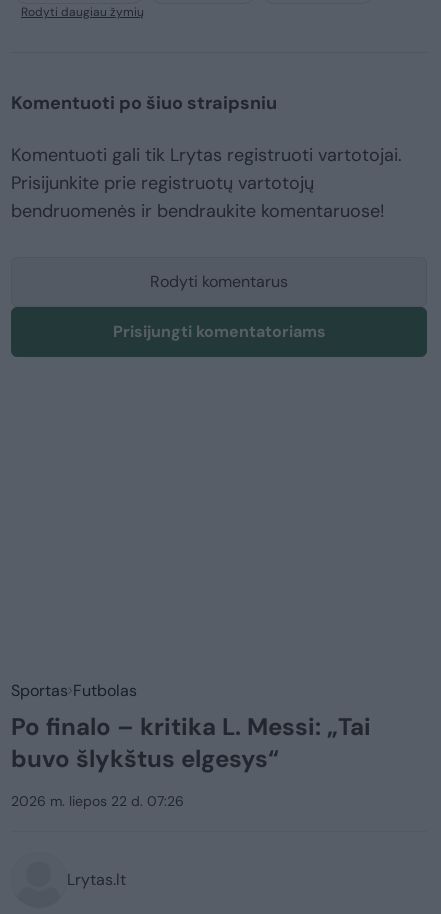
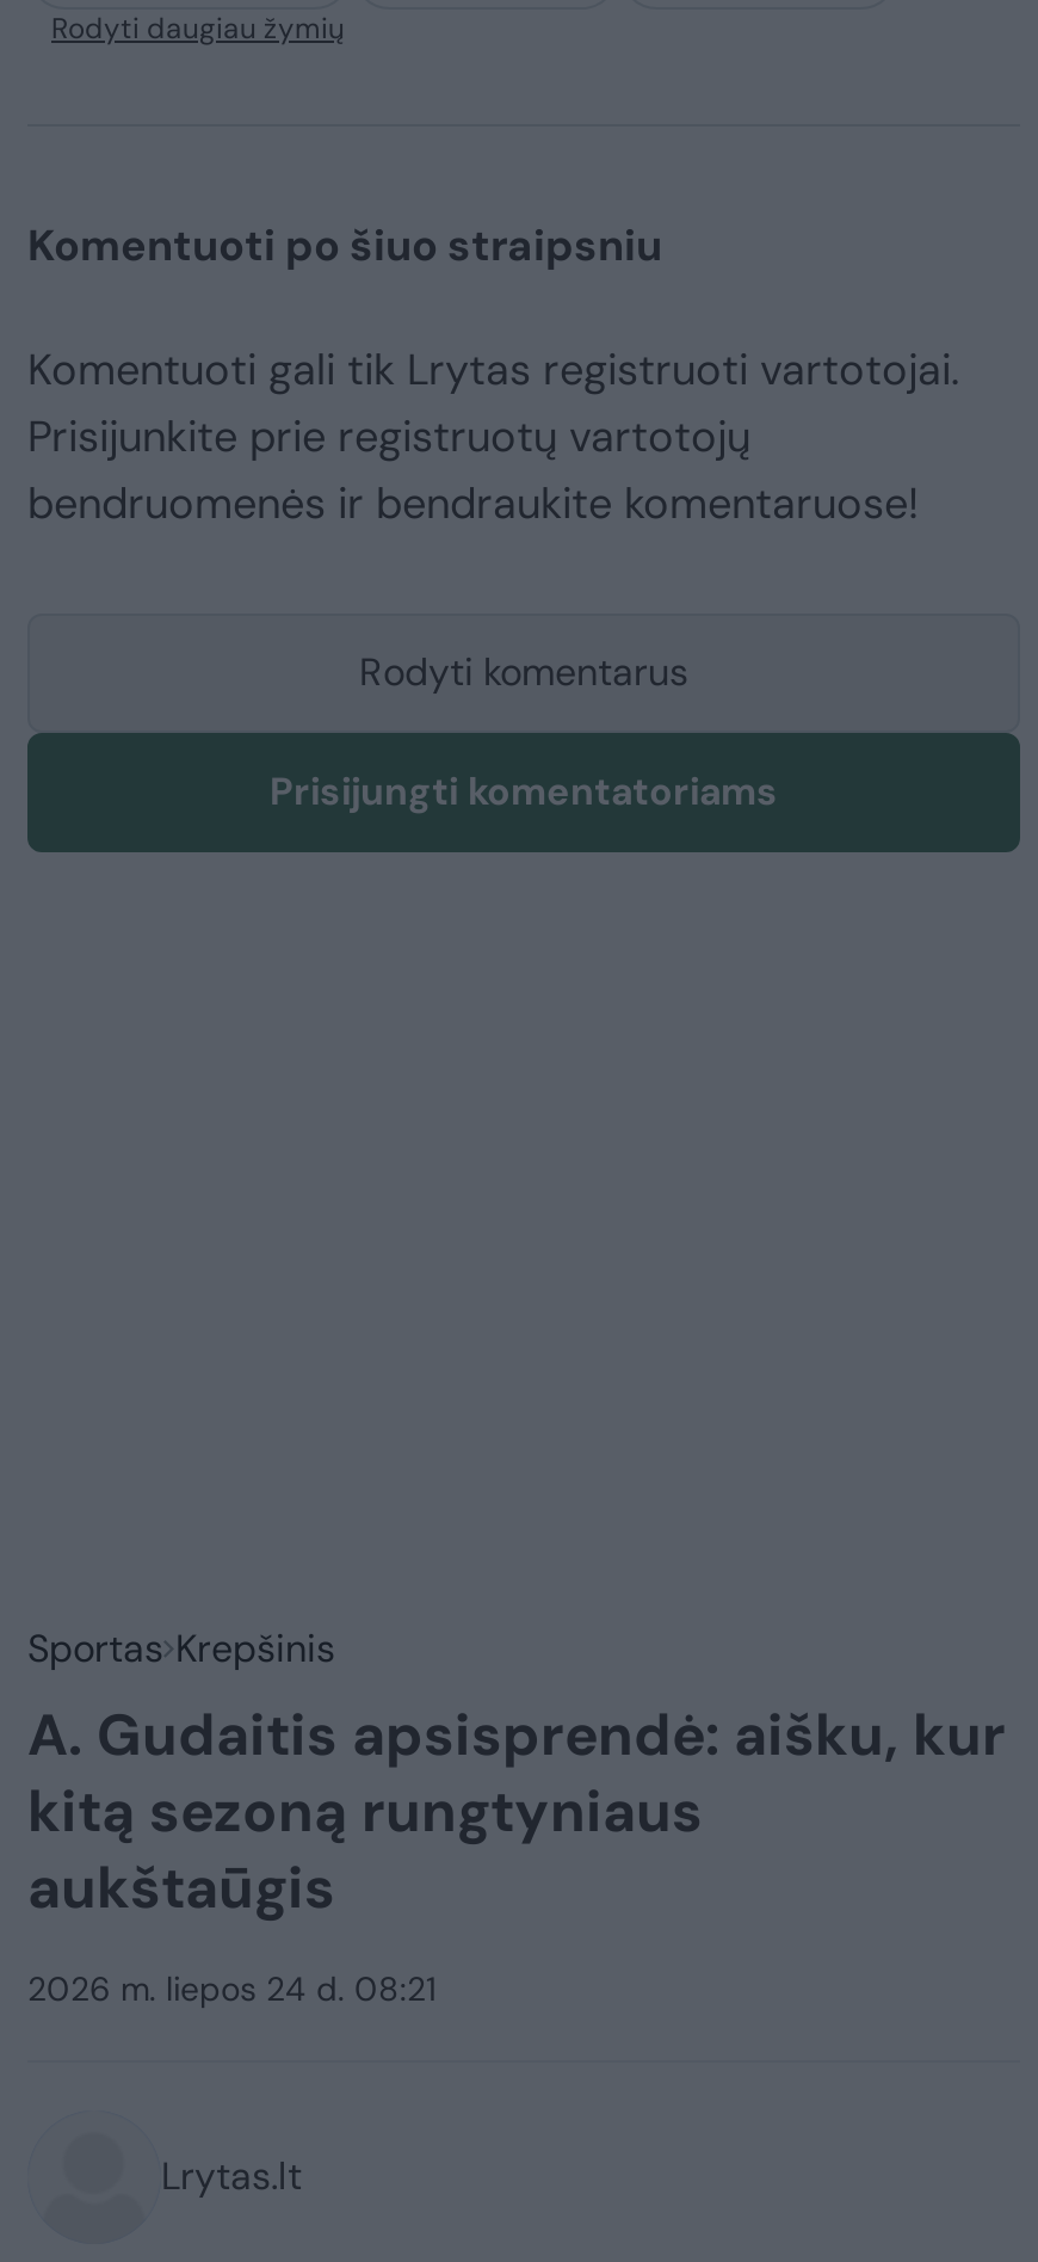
[11,680,371,774] Sportas Futbolas | Po finalo – kritika L. Messi: „Tai | buvo šlykštus elgesys“ -> [27,1624,1006,1924] Sportas Krepšinis | A. Gudaitis apsisprendė: aišku, kur | kitą sezoną rungtyniaus | aukštaūgis
[11,792,184,810] 2026 m. liepos 22 d. 07:26 -> [27,1967,435,2010] 2026 m. liepos 24 d. 08:21

